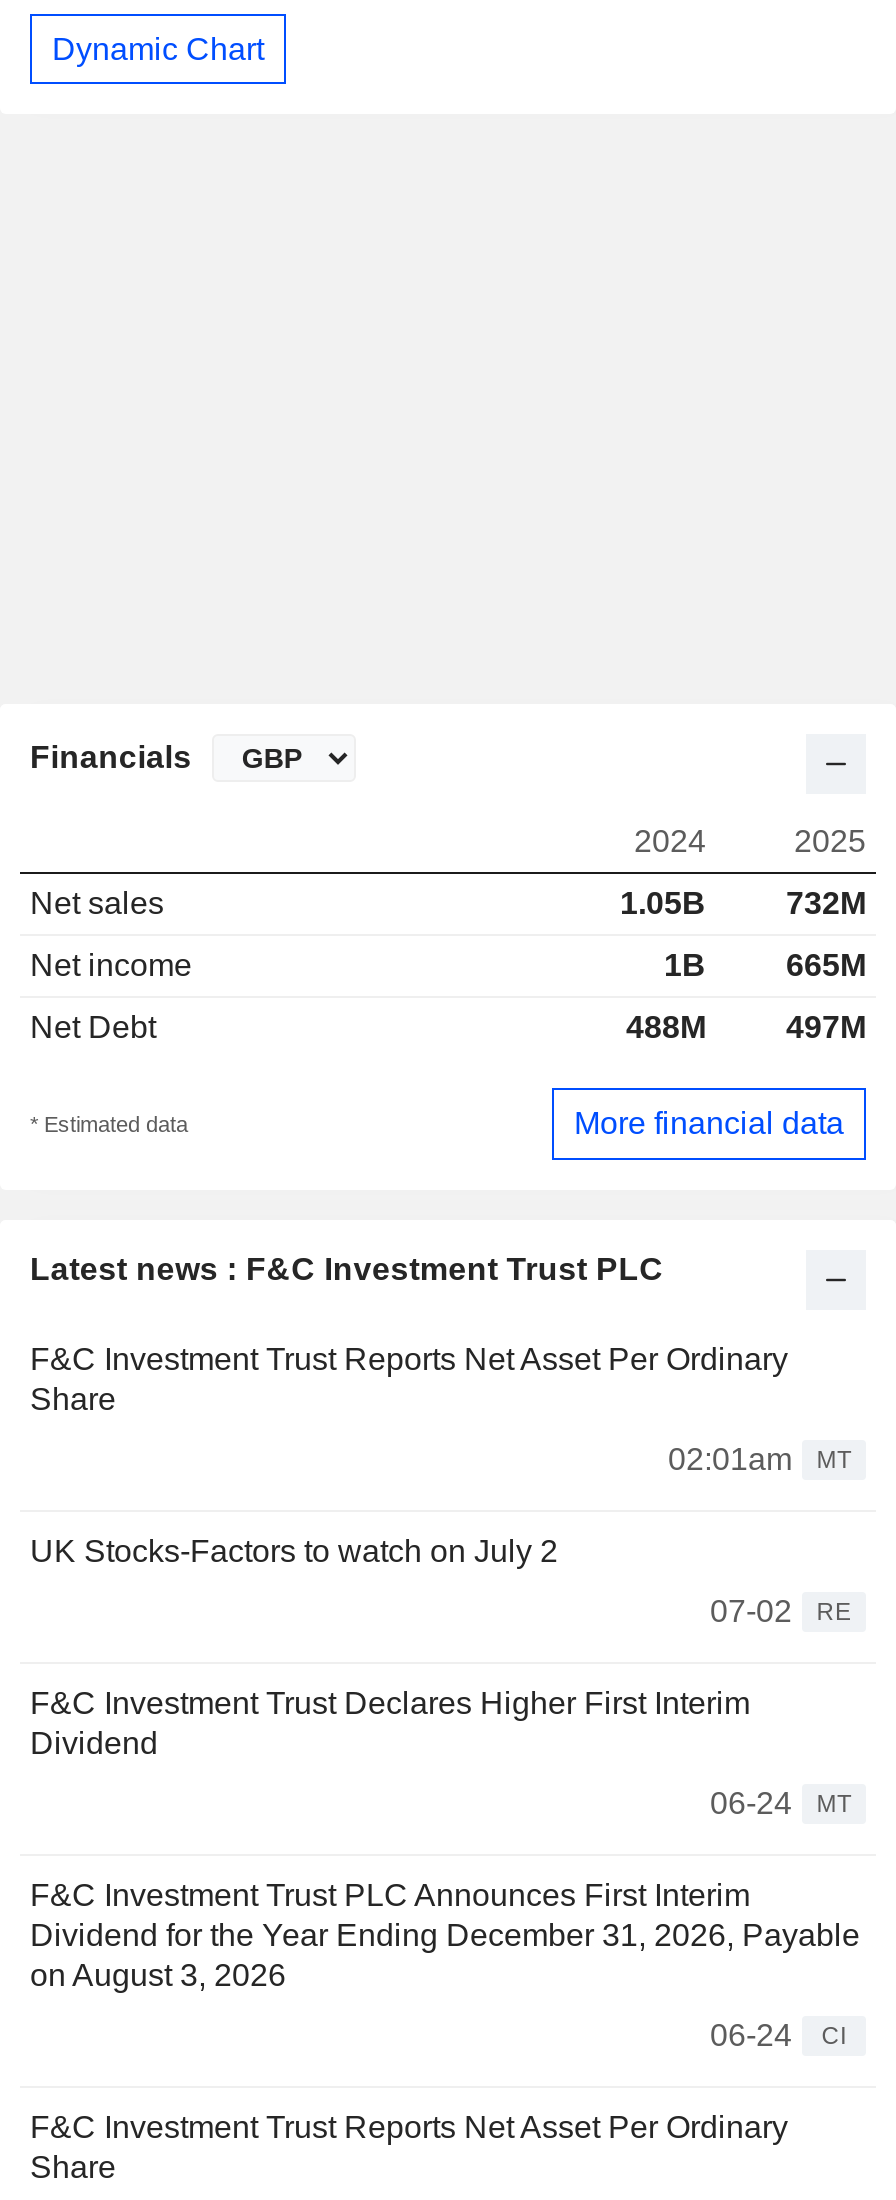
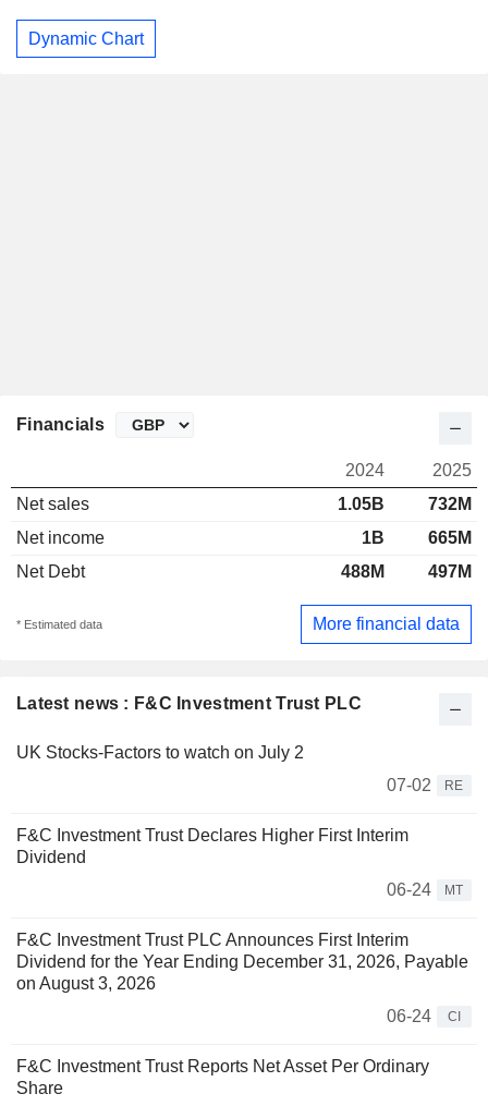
[30,1341,851,1475] F&C Investment Trust Reports Net Asset Per Ordinary | Share | 02:01am | MT -> none

